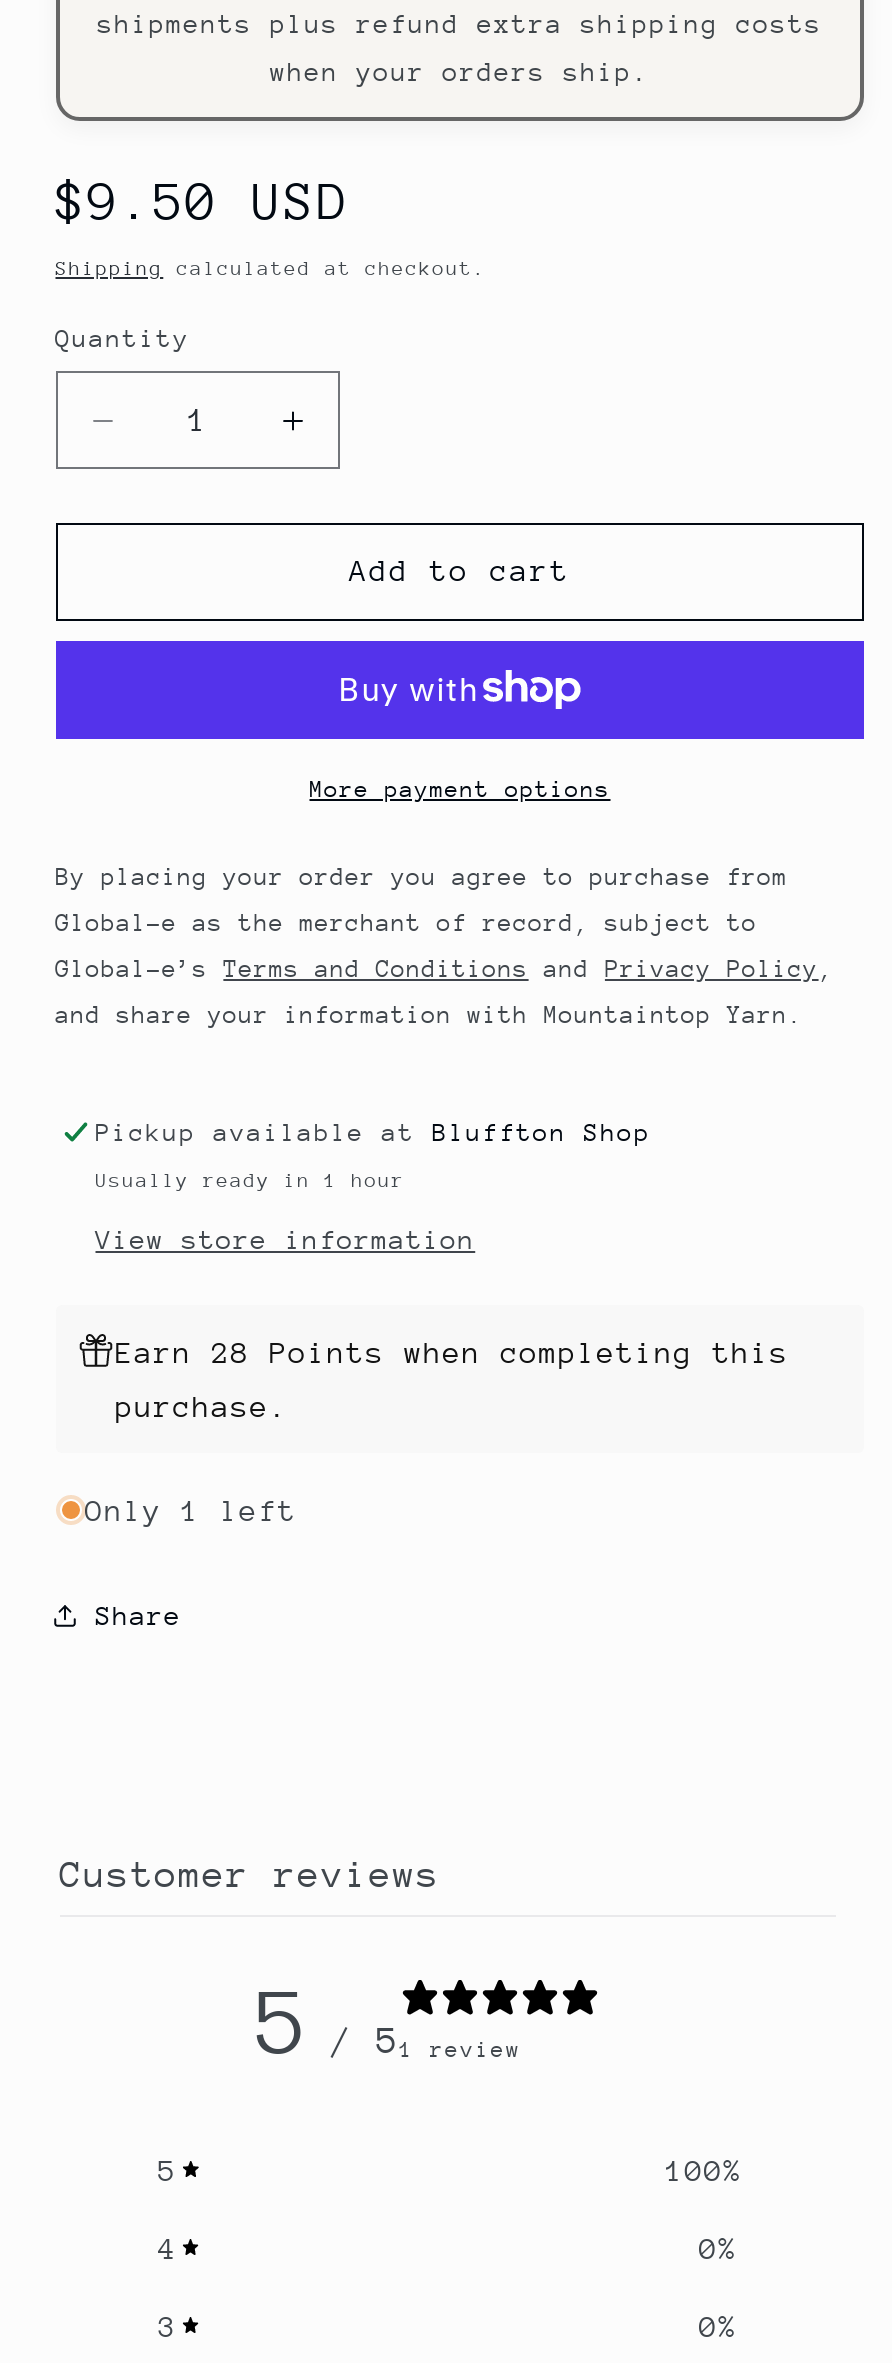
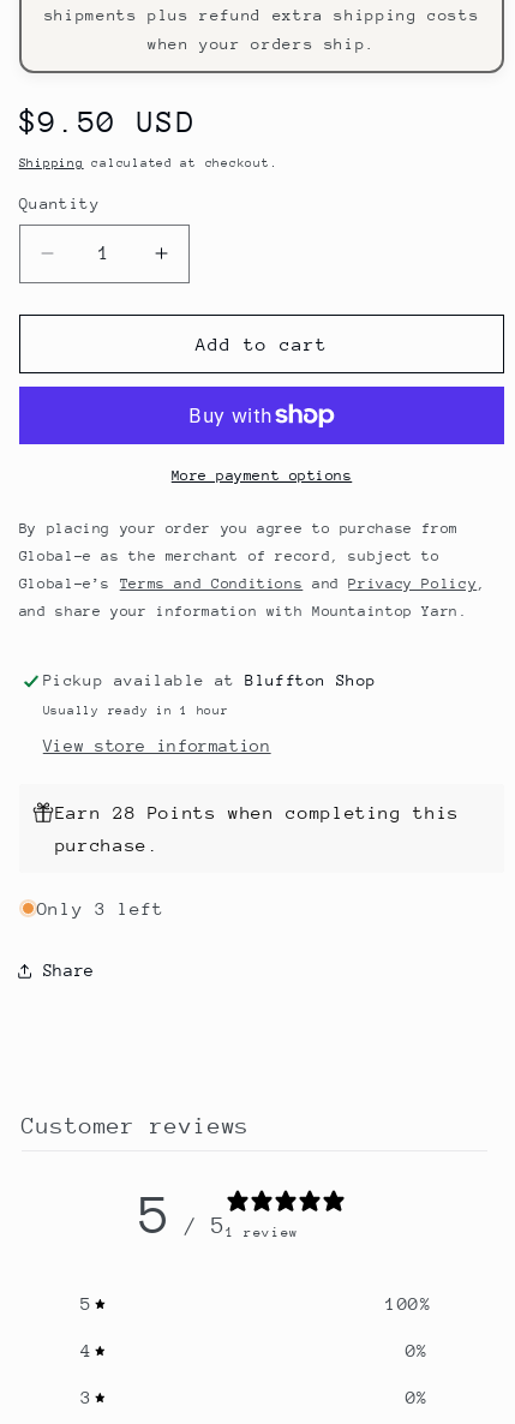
[86,1494,297,1528] Only 1 left -> [37,898,164,918] Only 3 left

